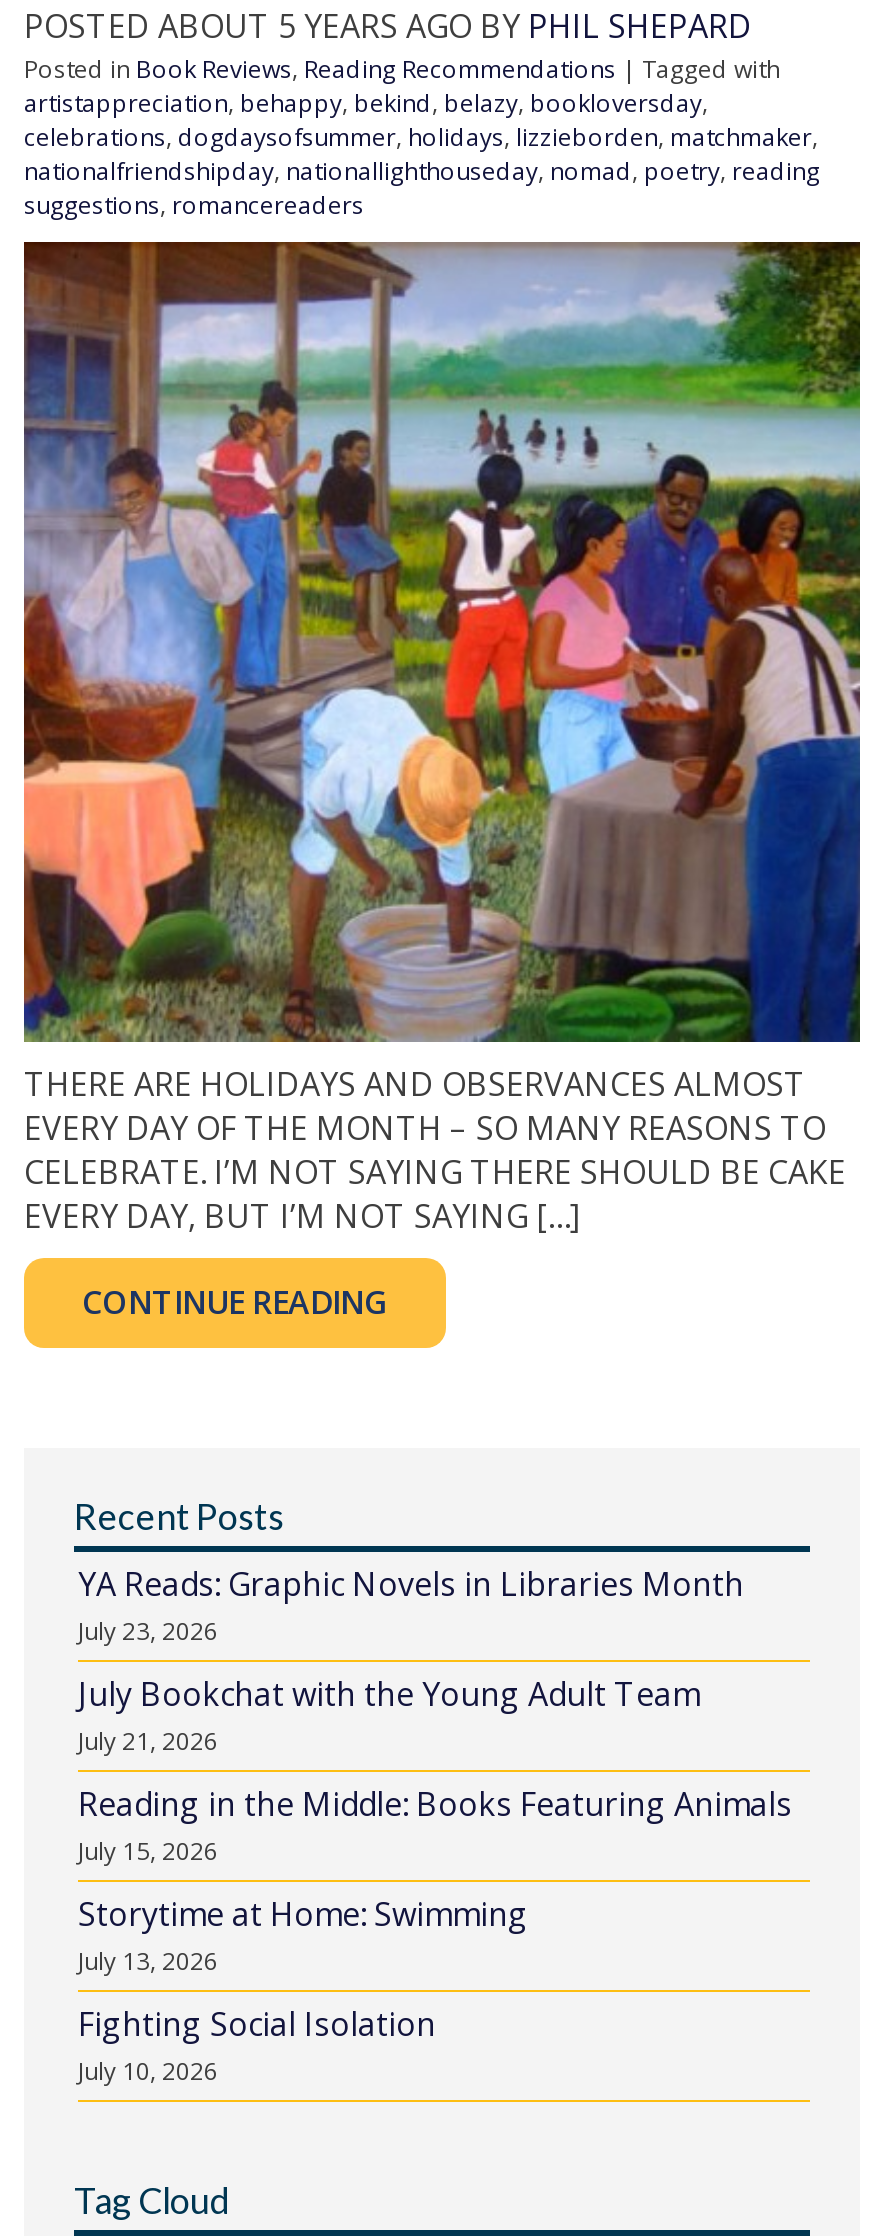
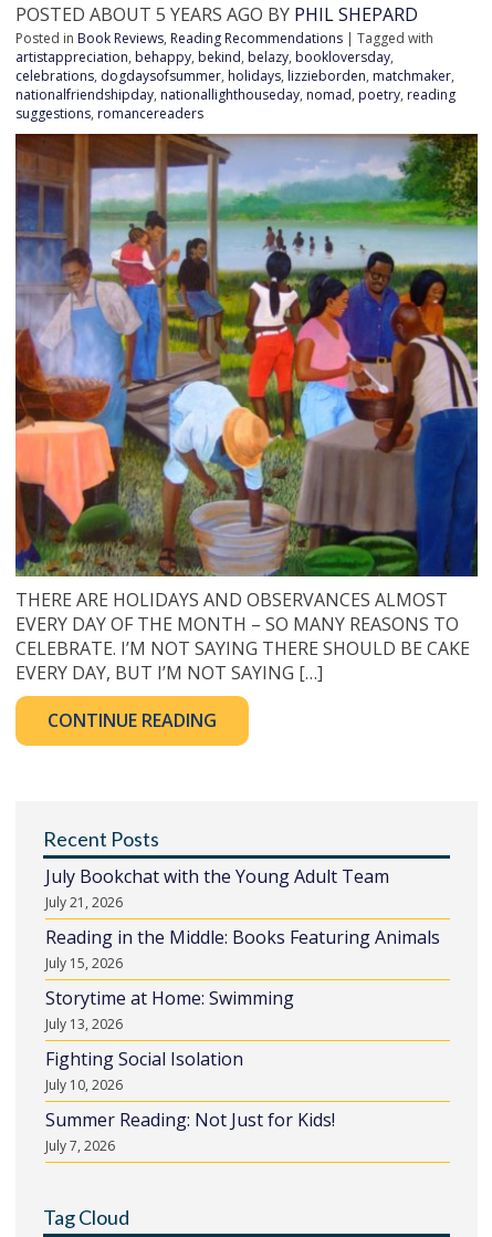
[78,1562,744,1648] YA Reads: Graphic Novels in Libraries Month | July 23, 2026 -> none
moved [78,1672,792,2088] -> [45,864,440,1094]: July Bookchat with the Young Adult Team | July 21, 2026 | Reading in the Middle: Books Featuring Animals | July 15, 2026 | Storytime at Home: Swimming | July 13, 2026 | Fighting Social Isolation | July 10, 2026
none -> [45,1108,335,1155] Summer Reading: Not Just for Kids! | July 7, 2026

